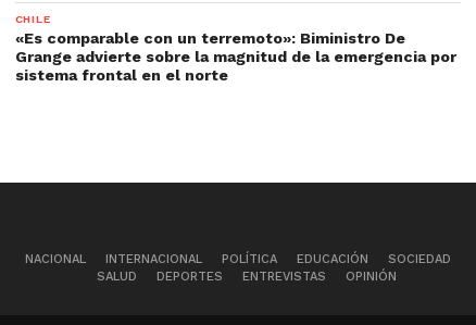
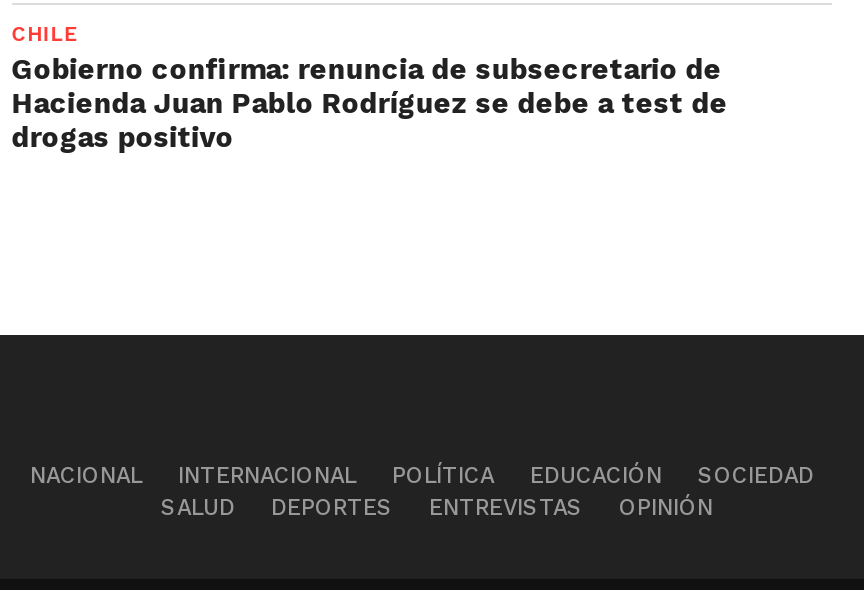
[15,29,456,84] «Es comparable con un terremoto»: Biministro De | Grange advierte sobre la magnitud de la emergencia por | sistema frontal en el norte -> [11,53,727,153] Gobierno confirma: renuncia de subsecretario de | Hacienda Juan Pablo Rodríguez se debe a test de | drogas positivo

